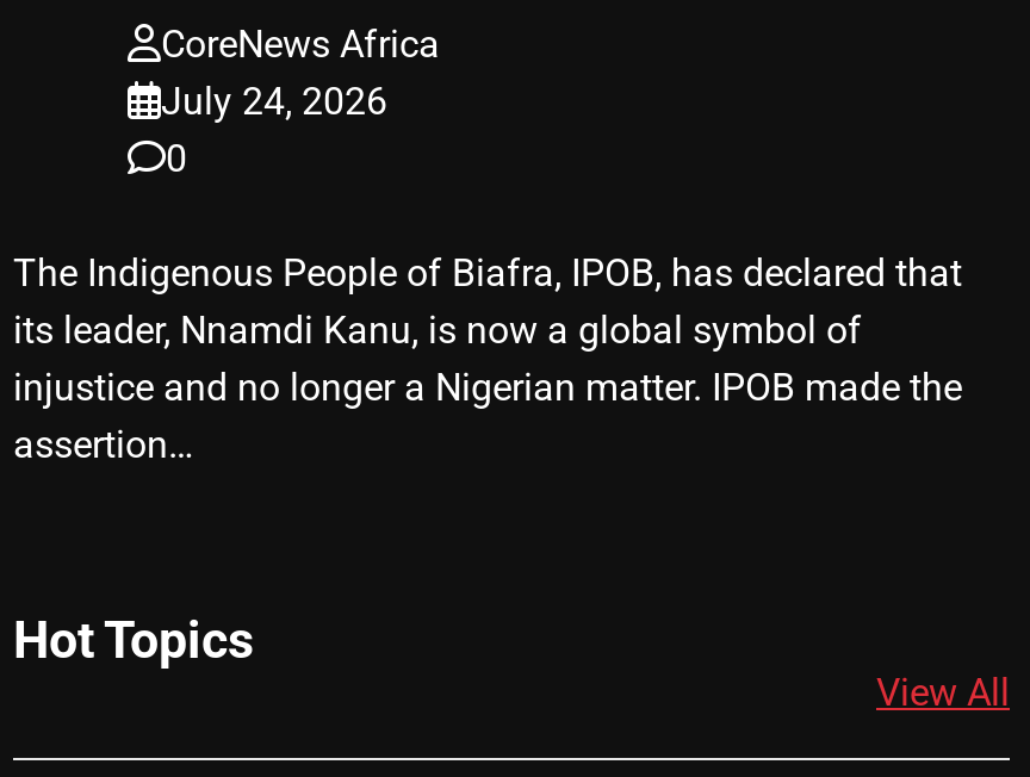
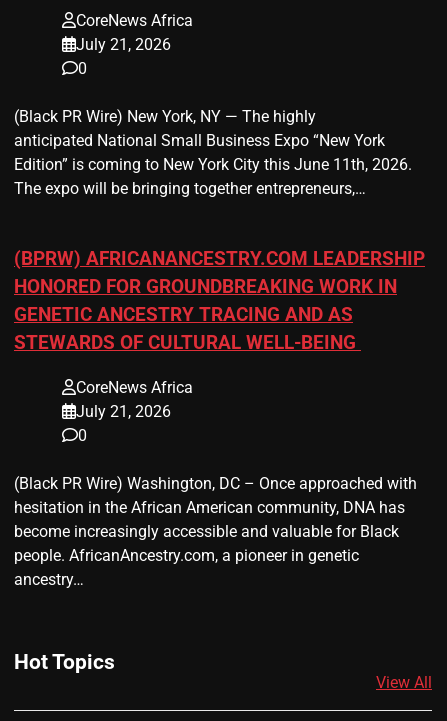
[161,80,387,125] July 24, 2026 -> [76,35,171,54] July 21, 2026
[13,251,962,468] The Indigenous People of Biafra, IPOB, has declared that | its leader, Nnamdi Kanu, is now a global symbol of | injustice and no longer a Nigerian matter. IPOB made the | assertion… -> [14,107,425,589] (Black PR Wire) New York, NY — The highly | anticipated National Small Business Expo “New York | Edition” is coming to New York City this June 11th, 2026. | The expo will be bringing together entrepreneurs,… | (BPRW) AFRICANANCESTRY.COM LEADERSHIP | HONORED FOR GROUNDBREAKING WORK IN | GENETIC ANCESTRY TRACING AND AS | STEWARDS OF CULTURAL WELL-BEING | CoreNews Africa | July 21, 2026 | 0 | (Black PR Wire) Washington, DC – Once approached with | hesitation in the African American community, DNA has | become increasingly accessible and valuable for Black | people. AfricanAncestry.com, a pioneer in genetic | ancestry…

